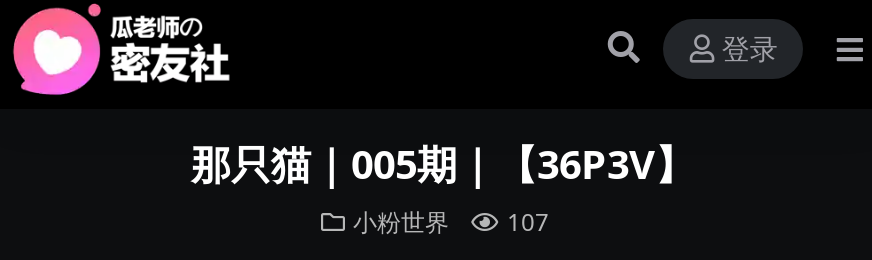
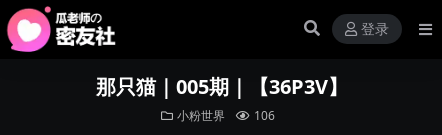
[353,205,549,239] 小粉世界 107 -> [177,107,275,124] 小粉世界 106

